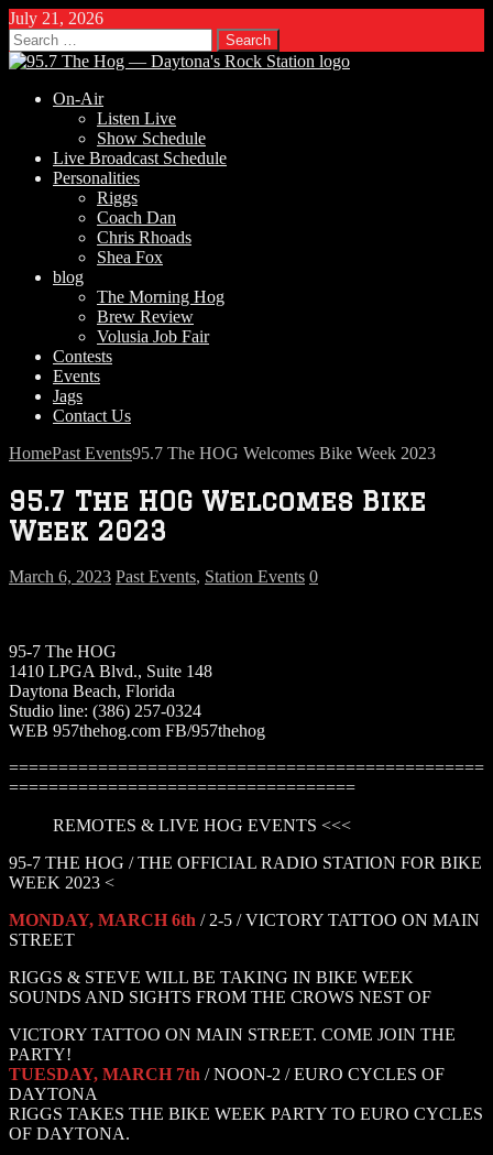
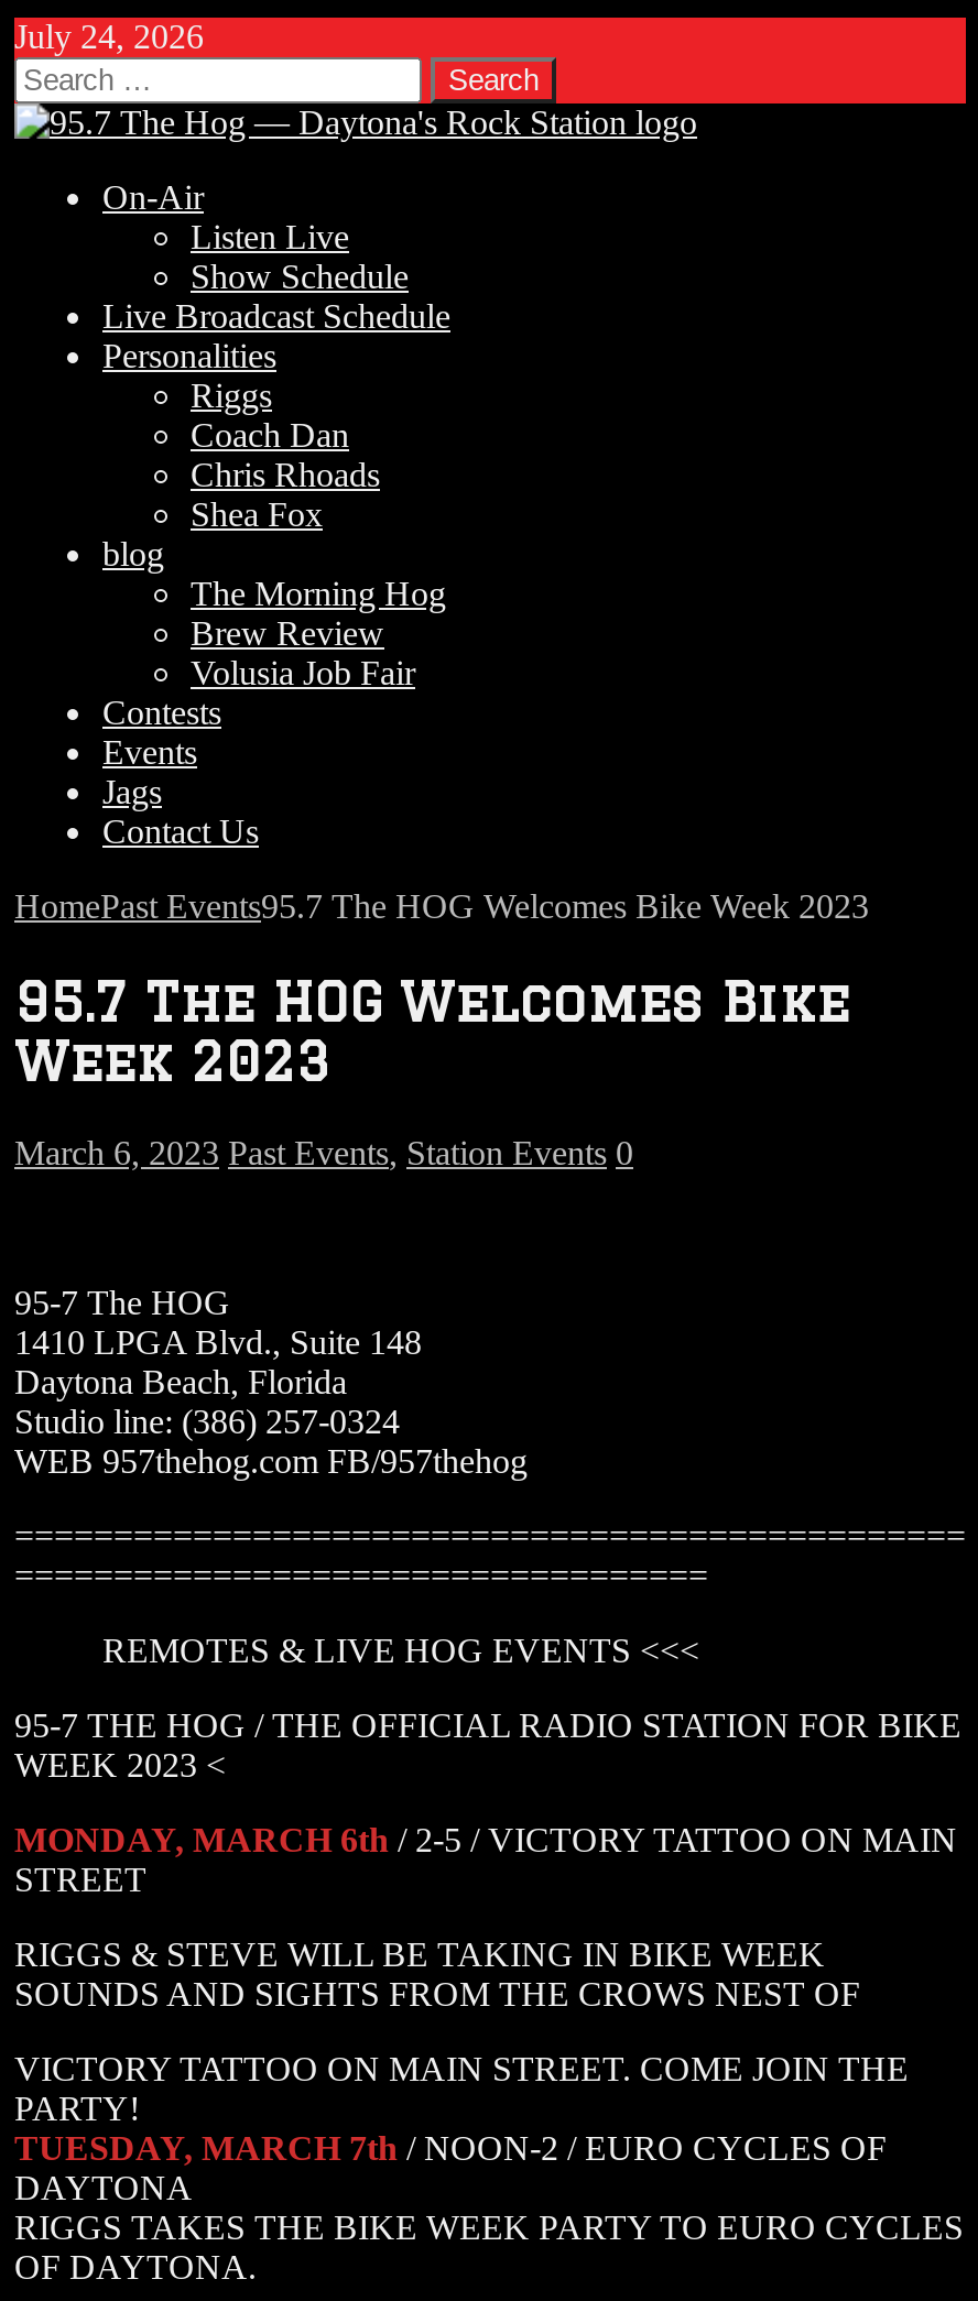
[9,9,103,28] July 21, 2026 -> [14,18,204,55] July 24, 2026

